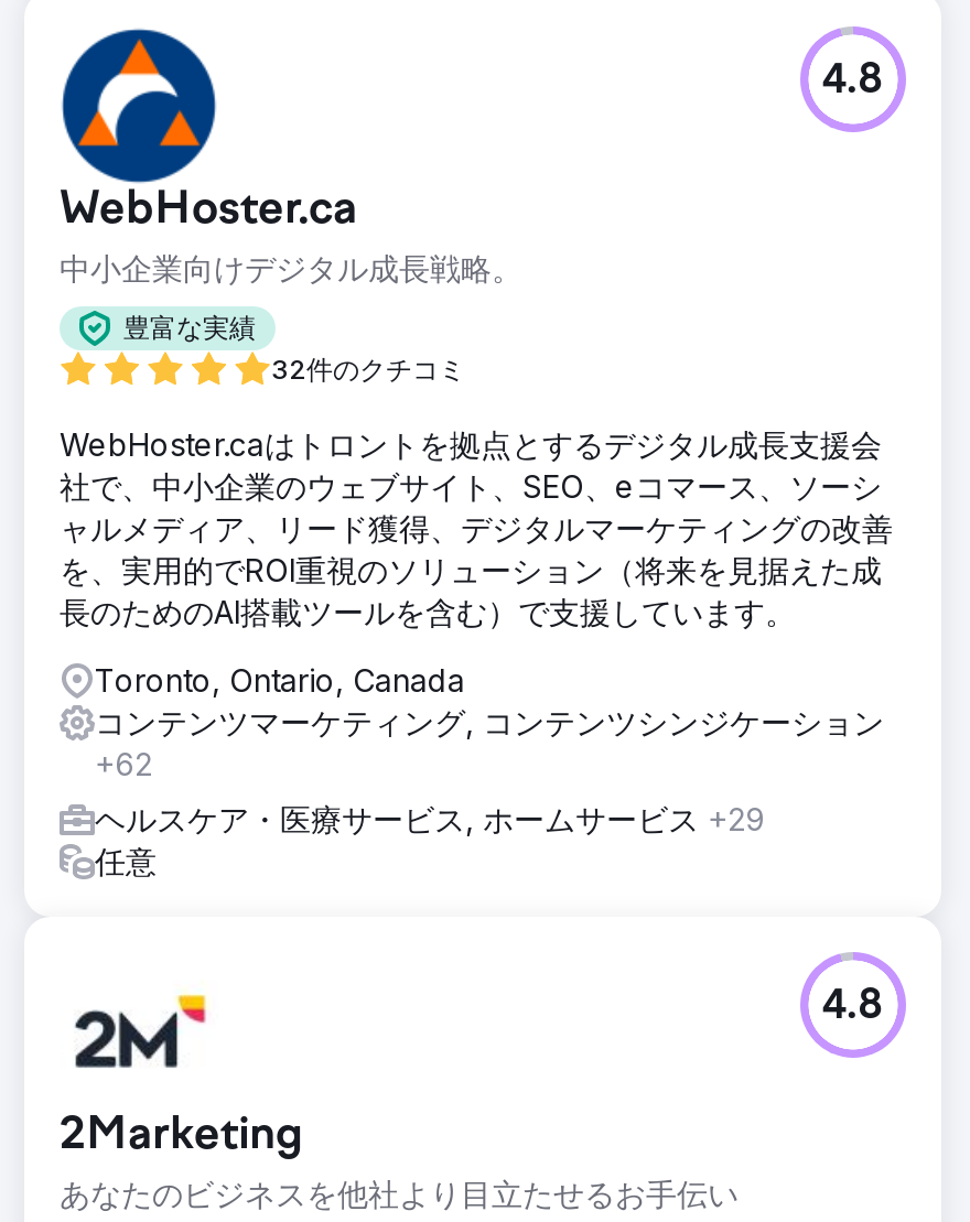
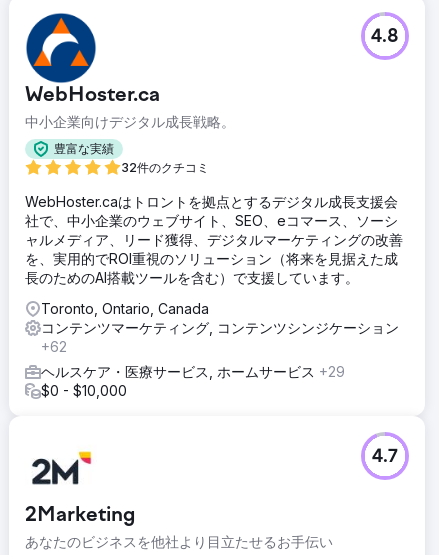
[95,841,157,878] 任意 -> [41,382,127,399] $0 - $10,000
[822,986,884,1028] 4.8 -> [372,448,398,467] 4.7

